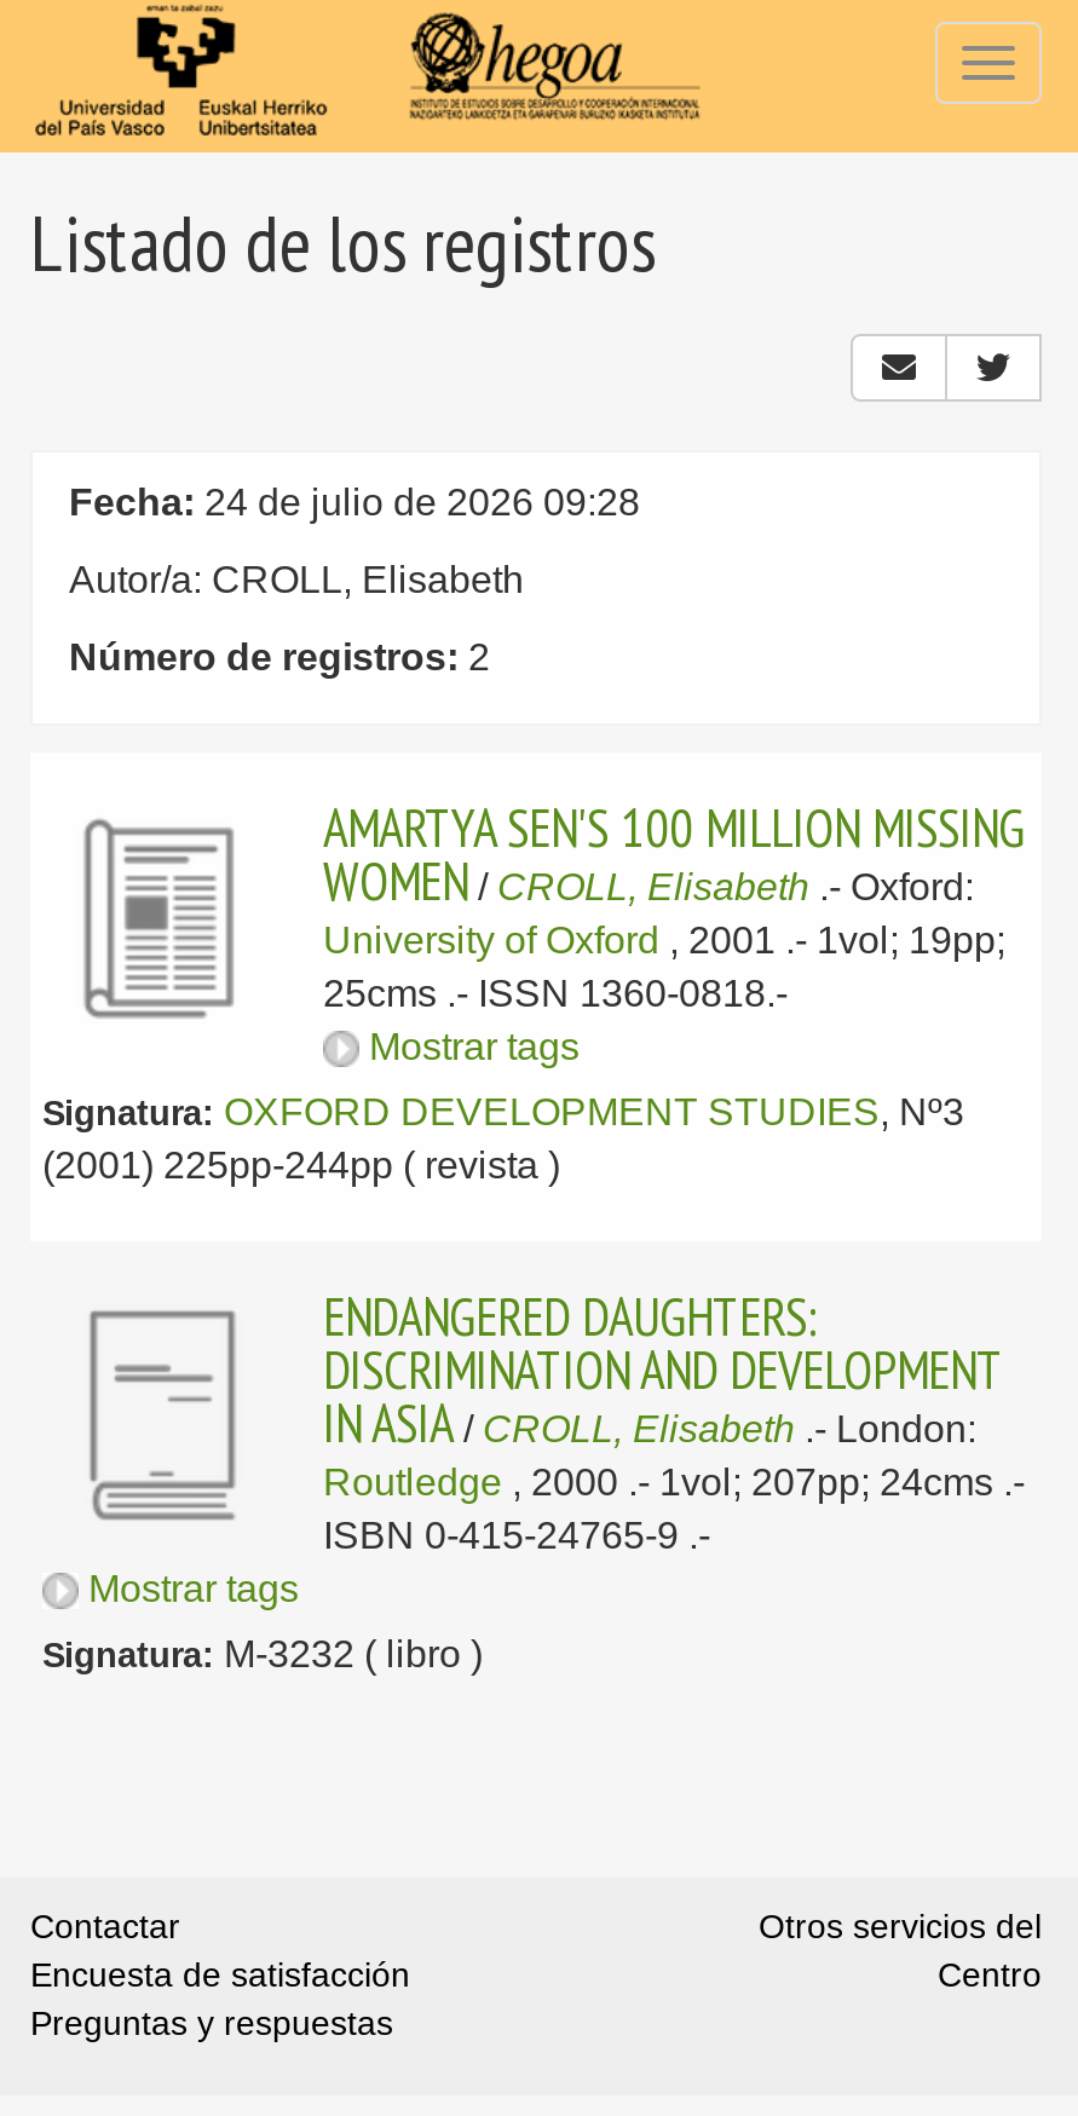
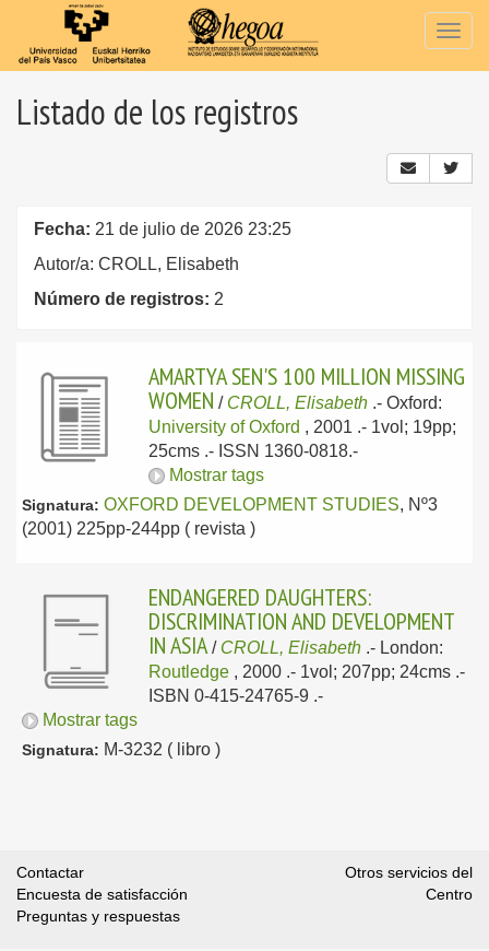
[69,482,640,523] Fecha: 24 de julio de 2026 09:28 -> [34,220,291,238] Fecha: 21 de julio de 2026 23:25

